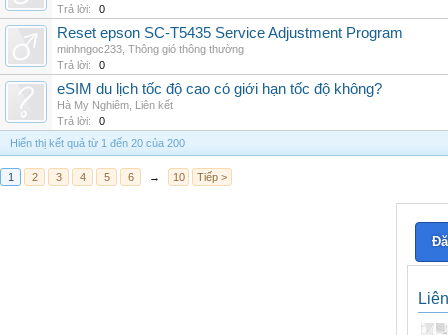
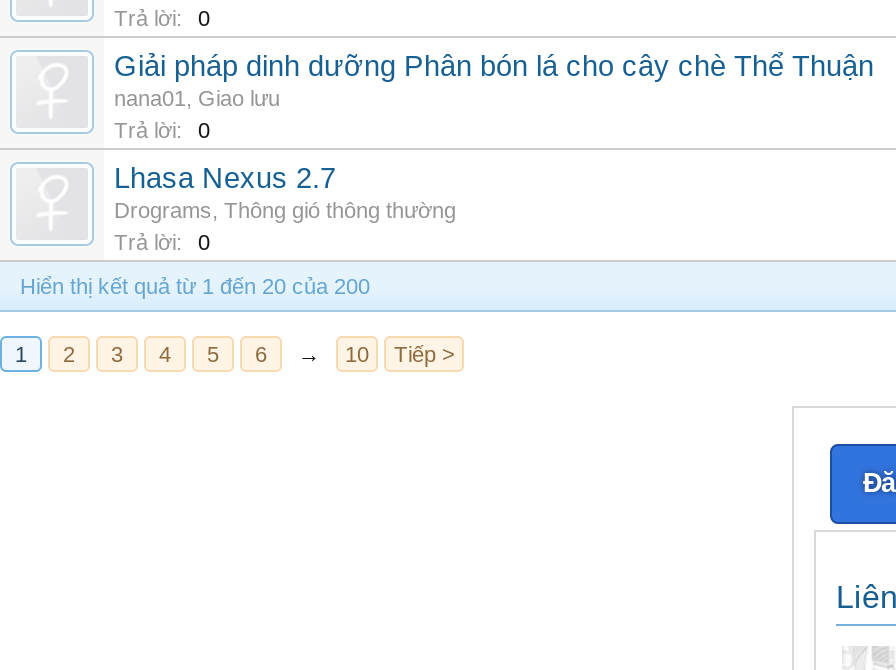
[57,25,403,55] Reset epson SC-T5435 Service Adjustment Program | minhngoc233, Thông gió thông thường -> [114,50,874,110] Giải pháp dinh dưỡng Phân bón lá cho cây chè Thể Thuận | nana01, Giao lưu
[57,81,382,111] eSIM du lịch tốc độ cao có giới hạn tốc độ không? | Hà My Nghiêm, Liên kết -> [114,162,456,222] Lhasa Nexus 2.7 | Drograms, Thông gió thông thường

